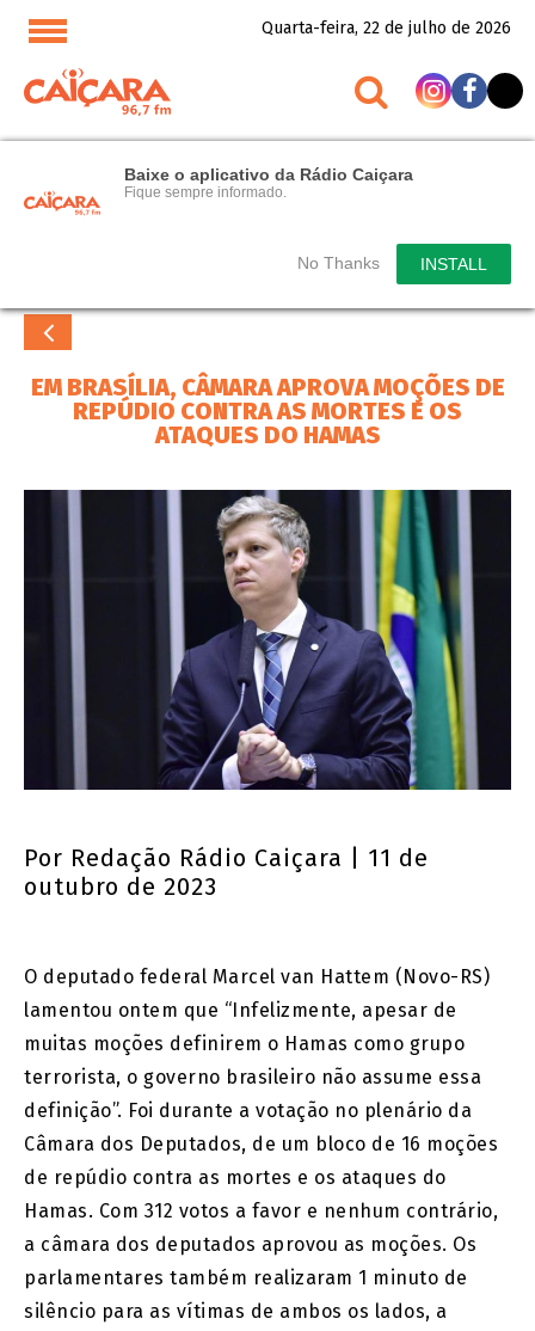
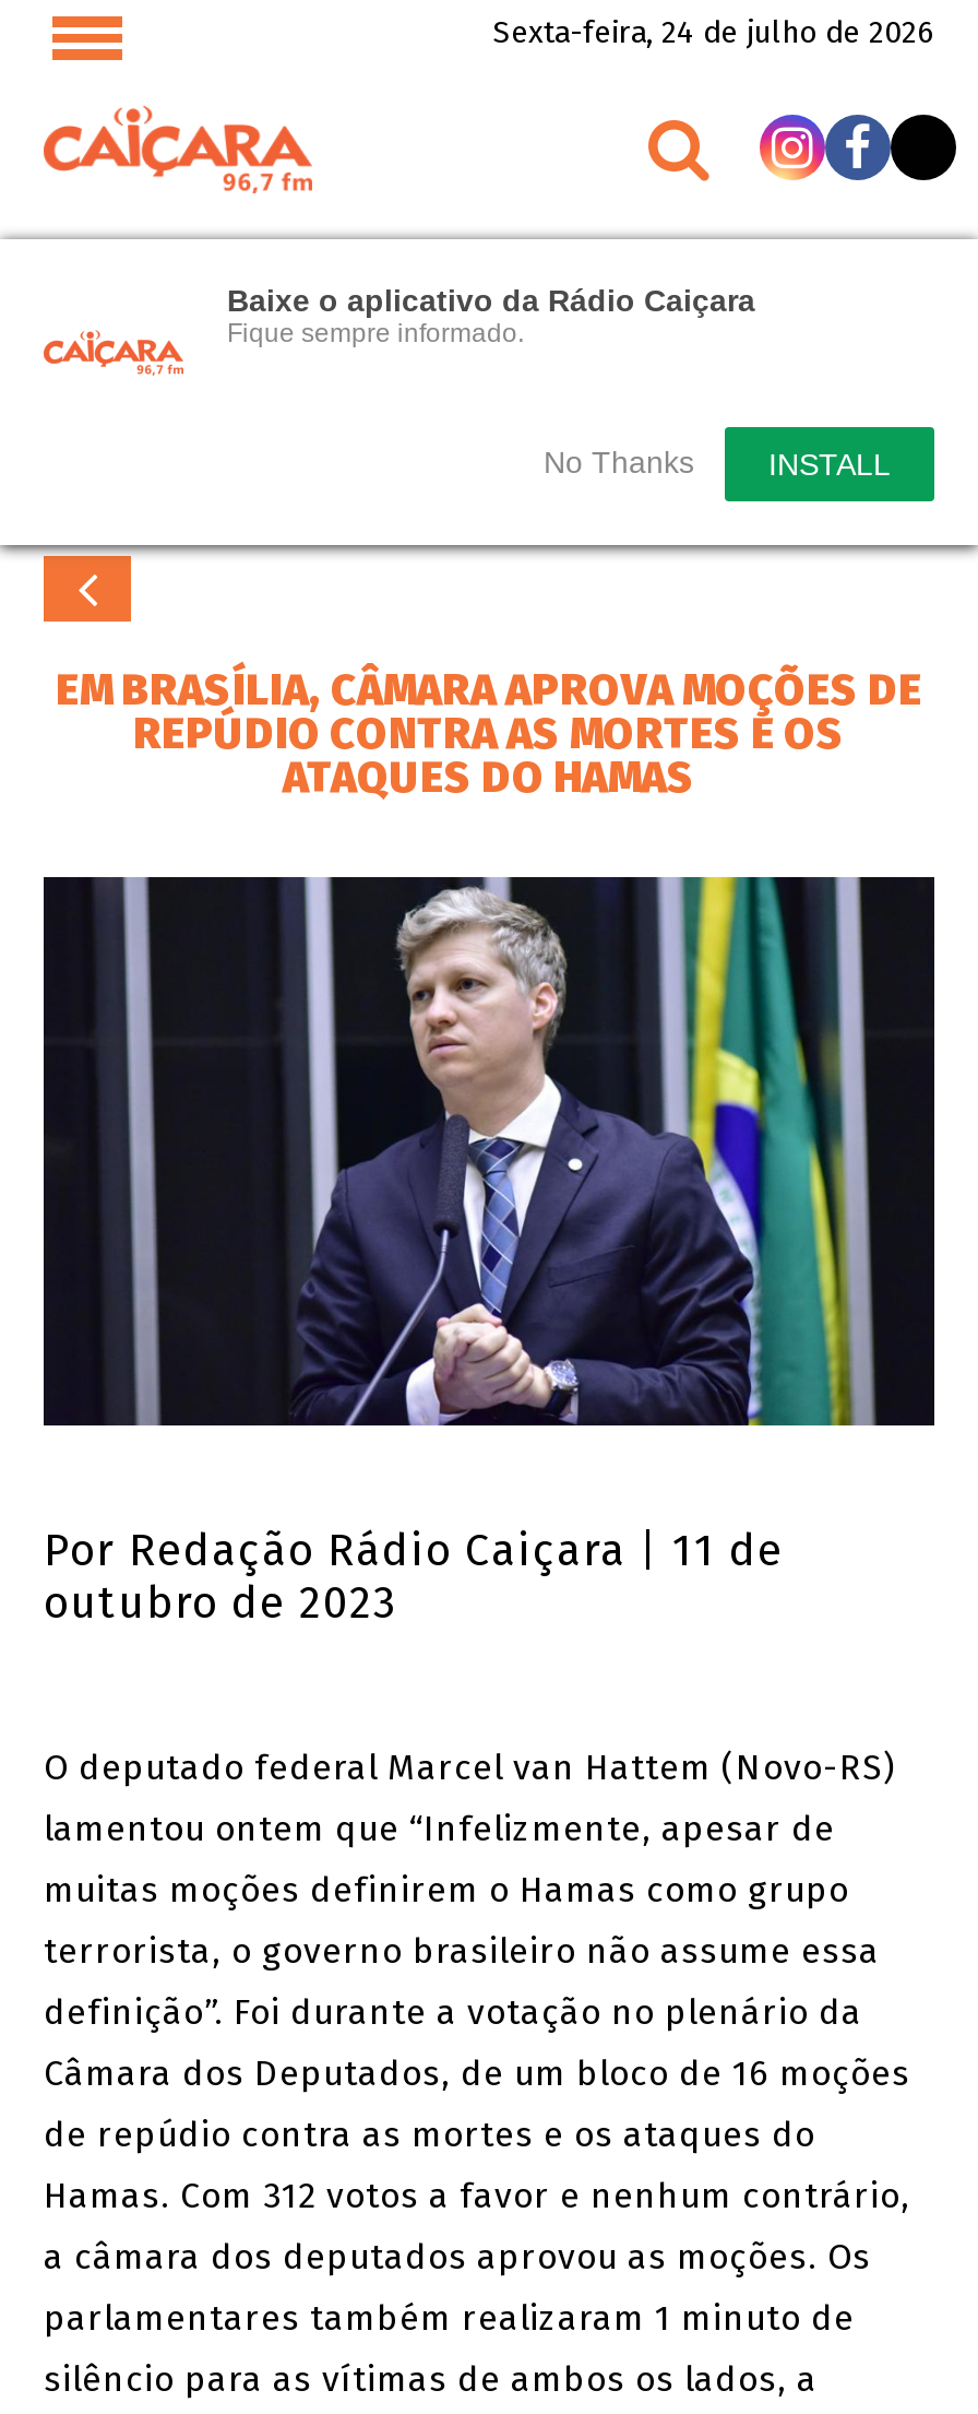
[262,18,511,38] Quarta-feira, 22 de julho de 2026 -> [493,14,934,51] Sexta-feira, 24 de julho de 2026

